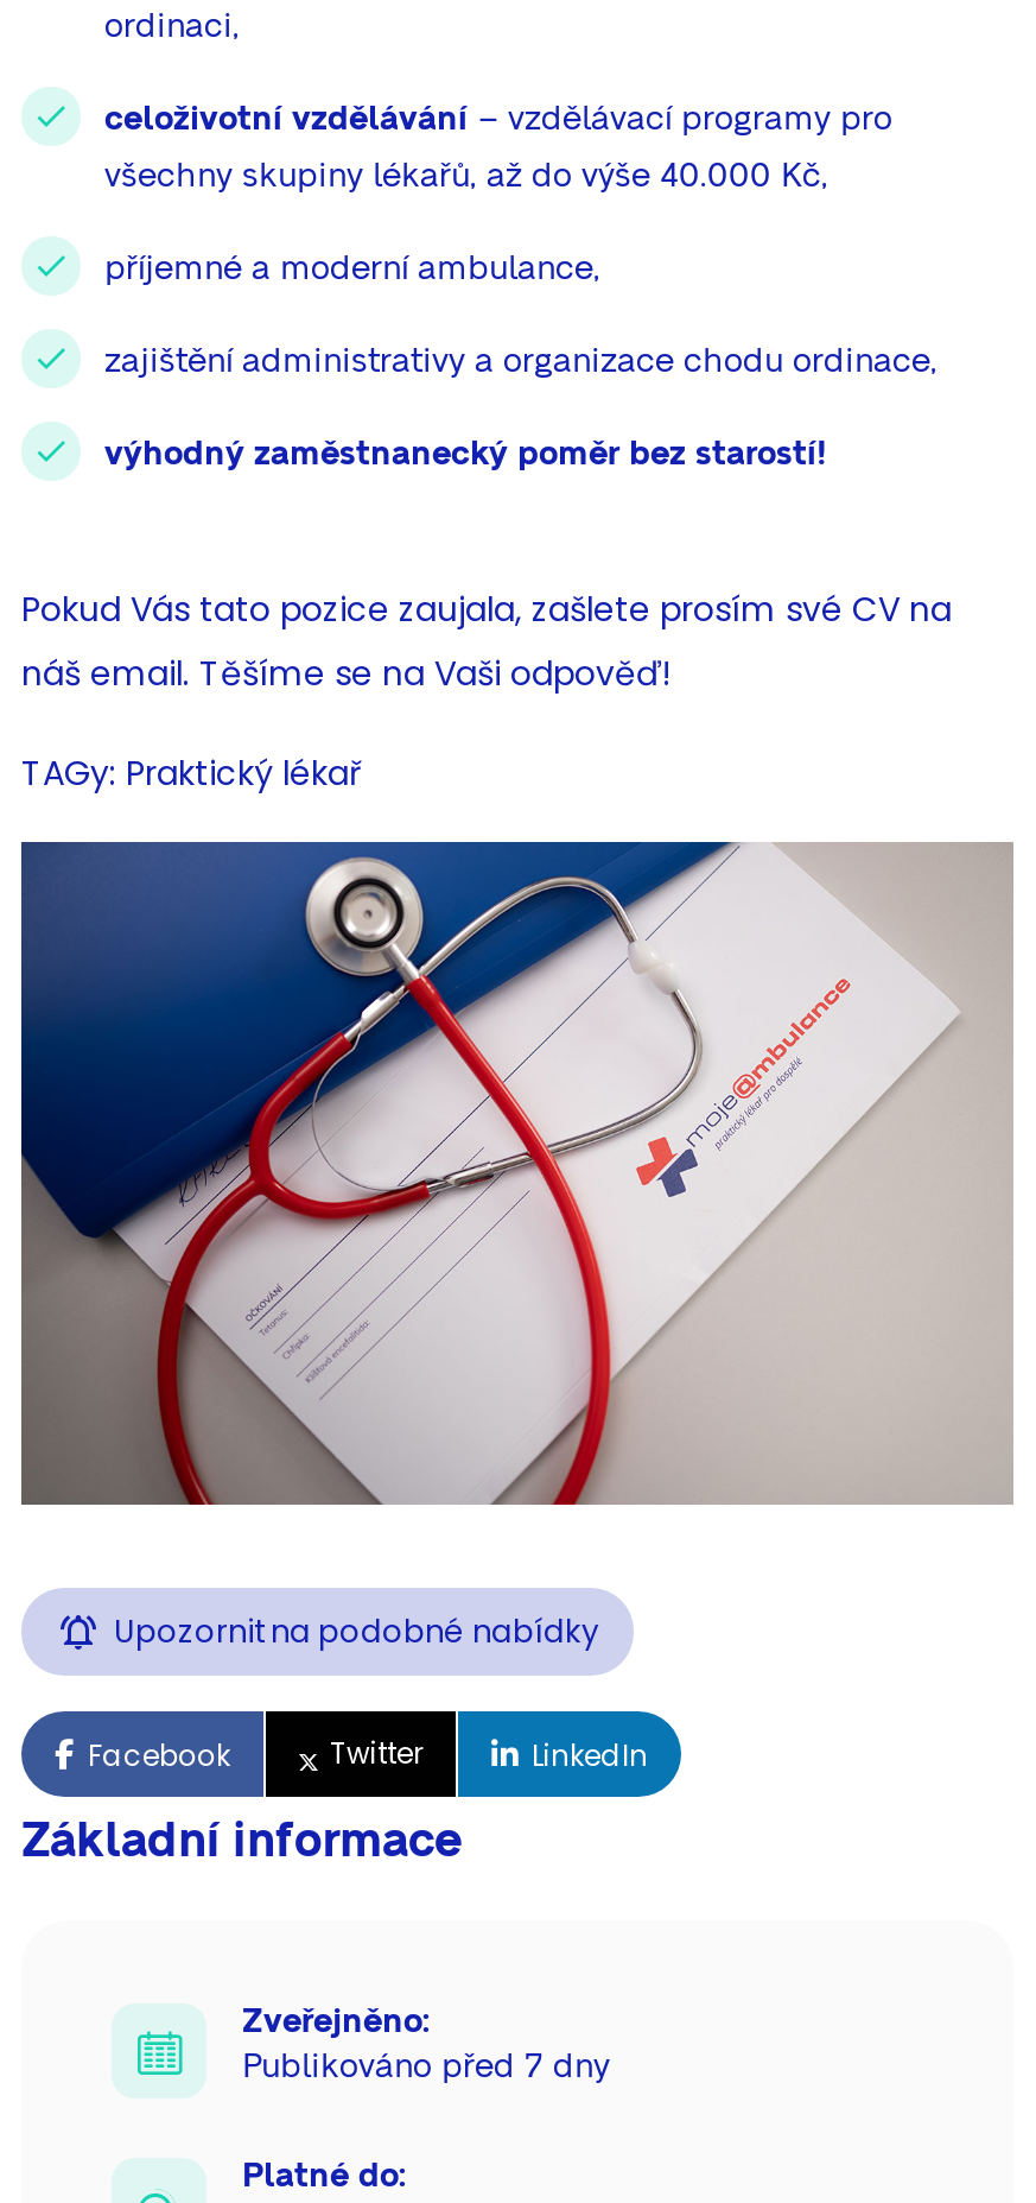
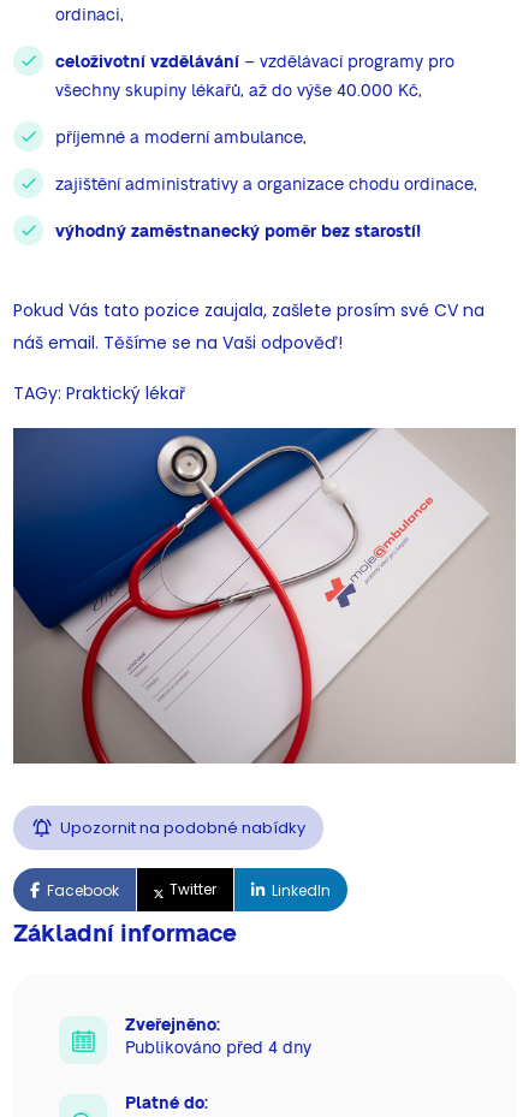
[242,2050,610,2084] Publikováno před 7 dny -> [125,1040,311,1057] Publikováno před 4 dny

